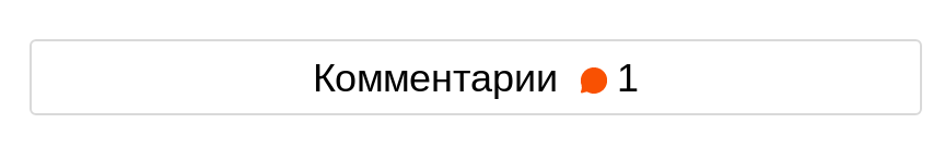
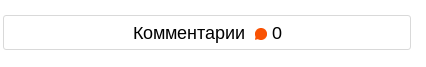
[313,56,639,99] Комментарии 1 -> [132,23,281,43] Комментарии 0

